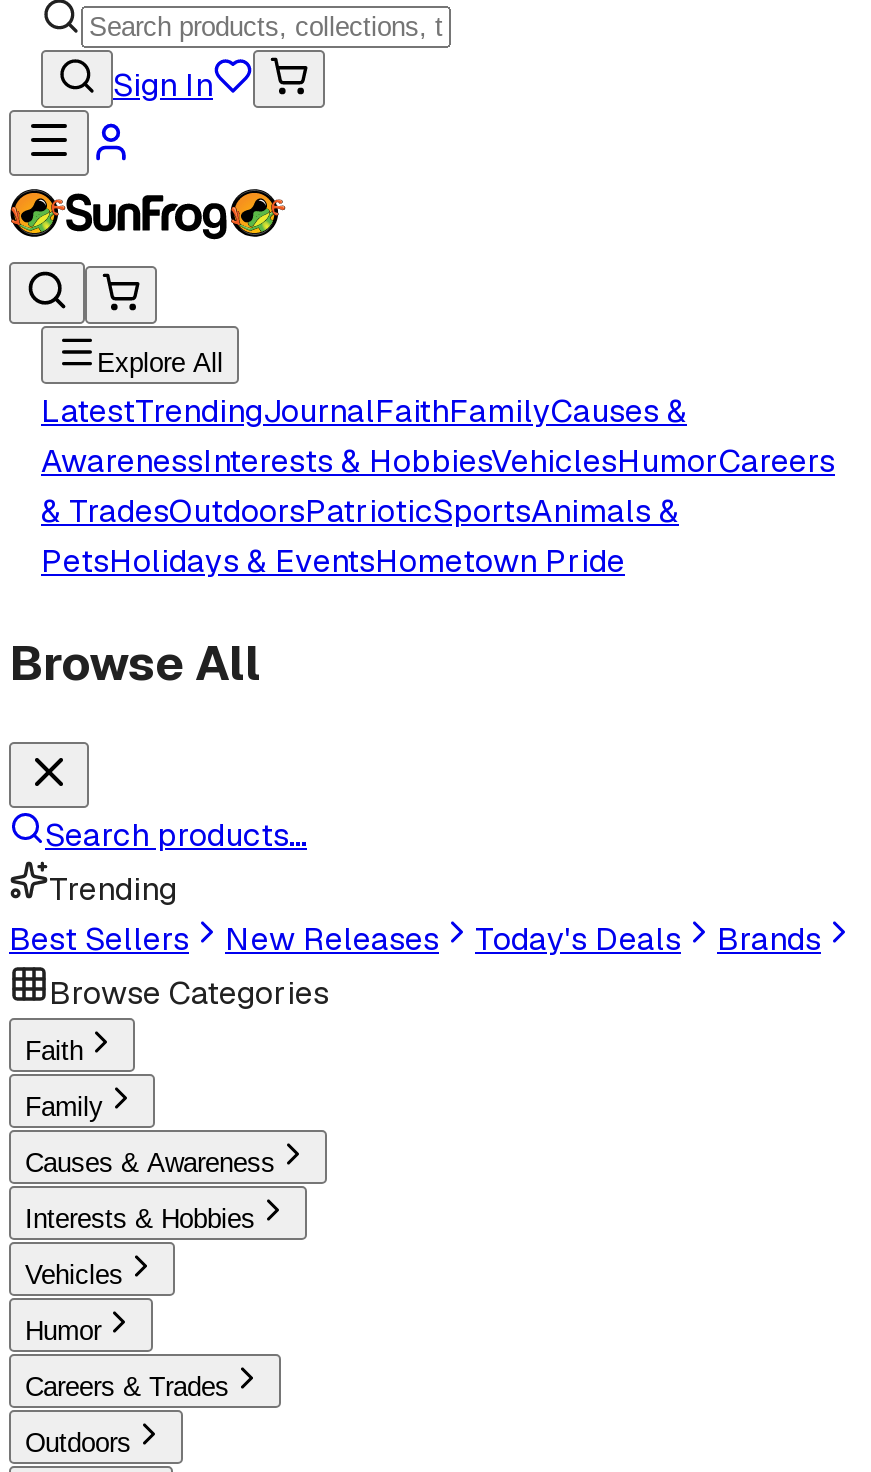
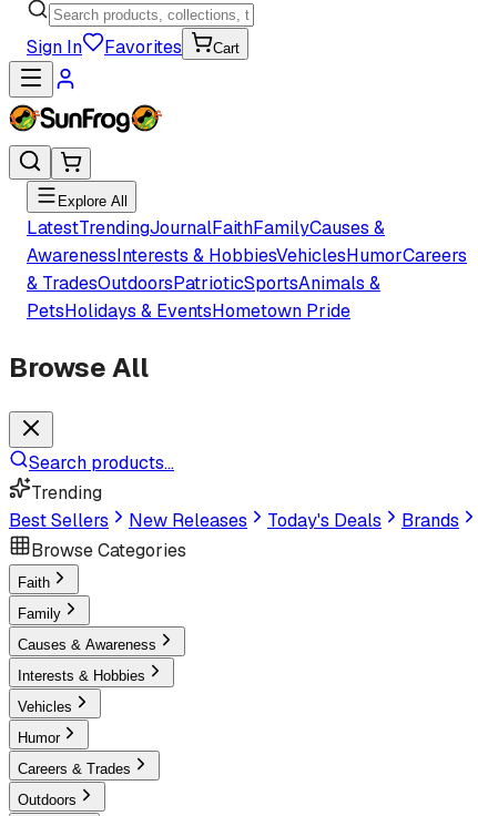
none -> [104,35,240,59] Favorites | Cart

